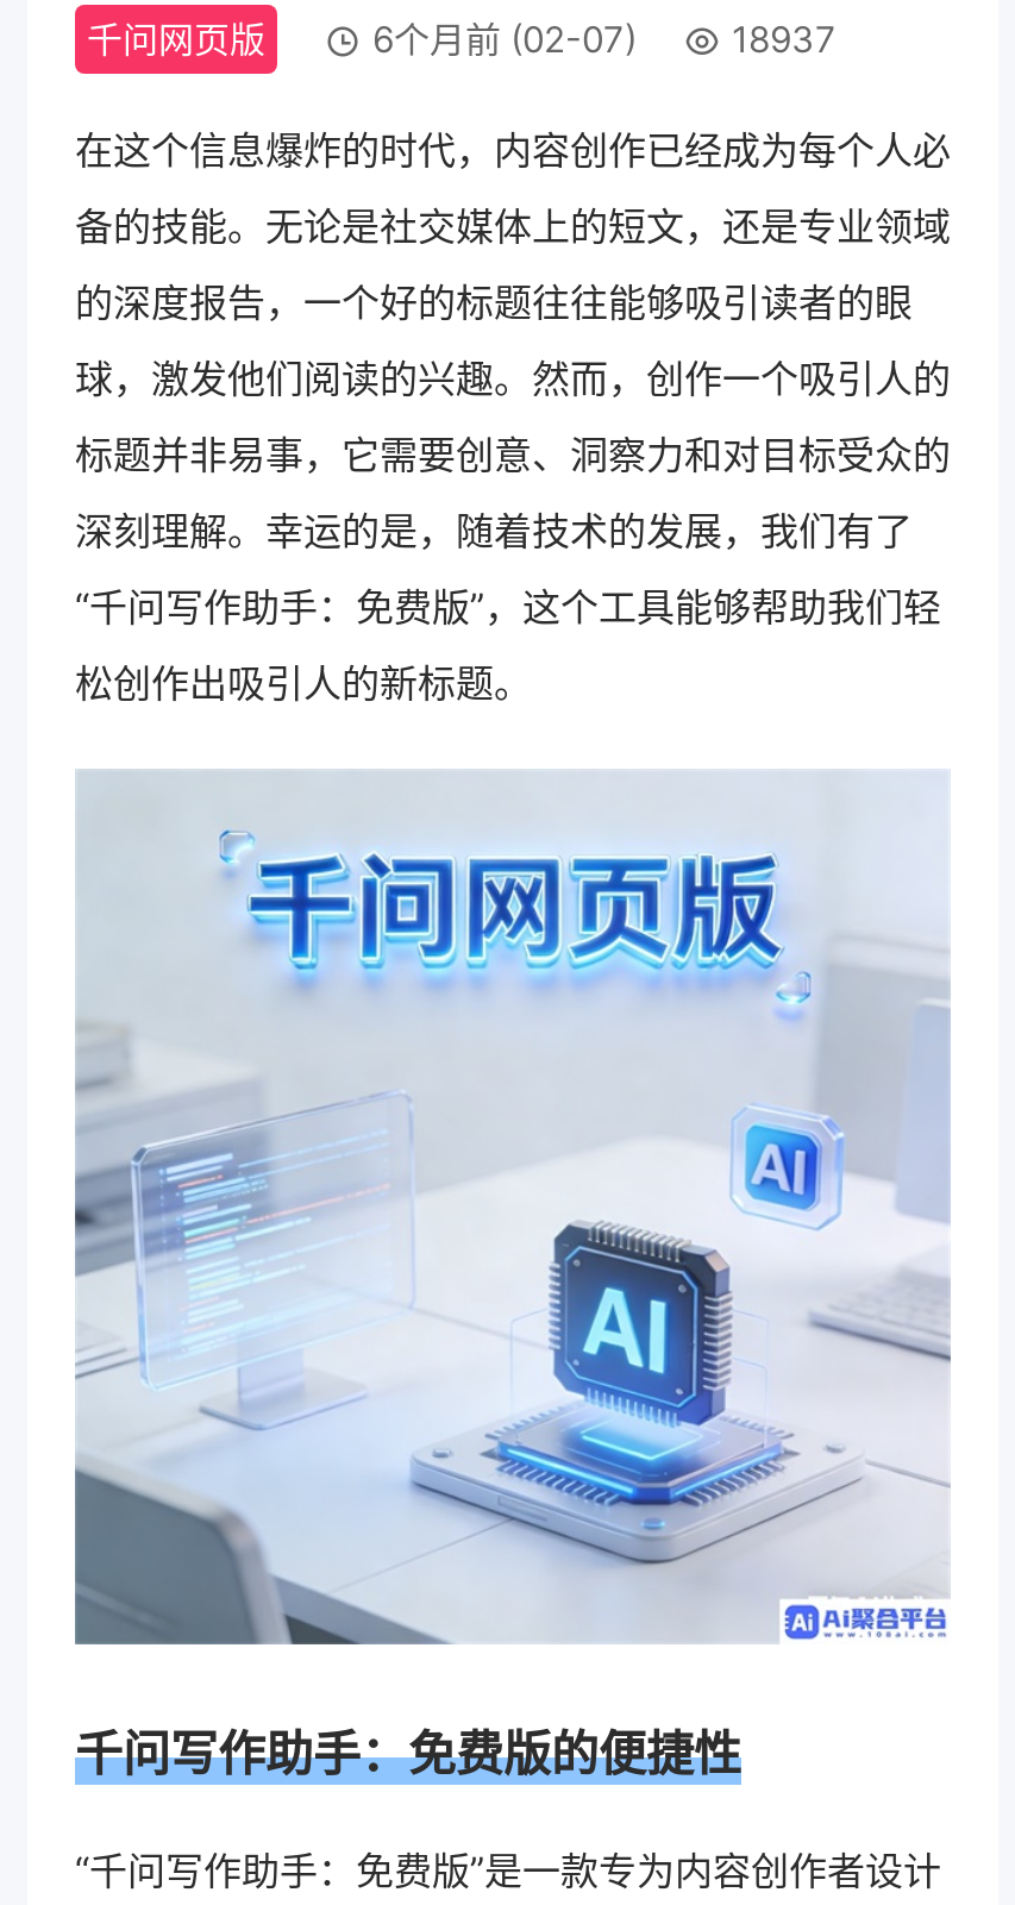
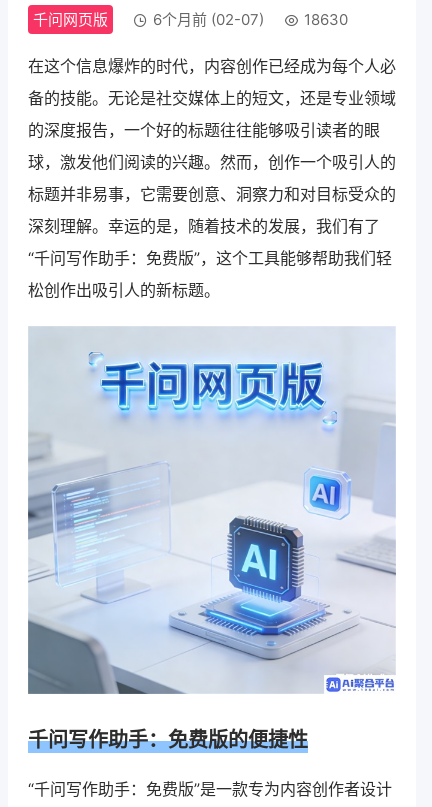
[732,17,837,62] 18937 -> [304,10,348,29] 18630

